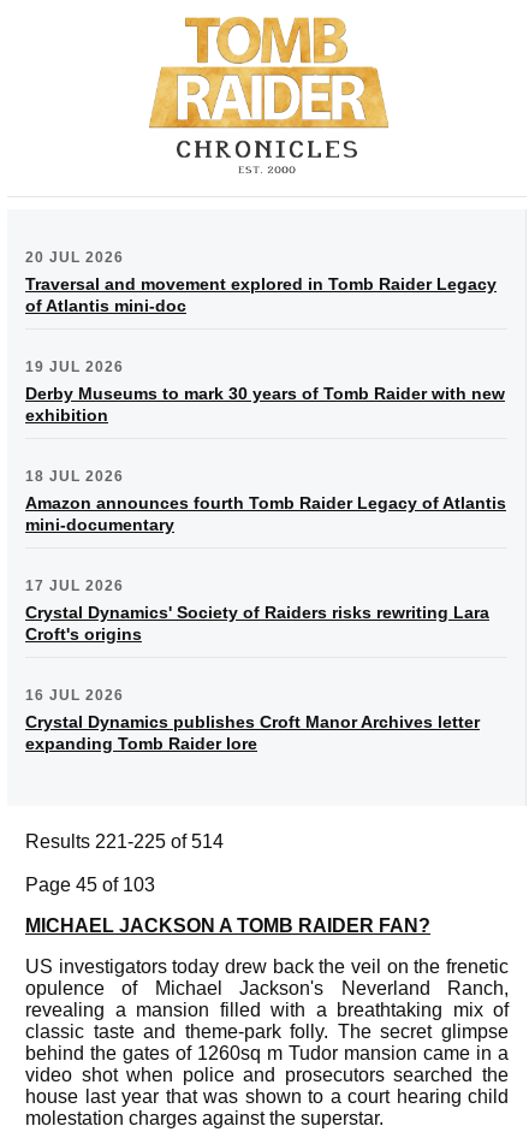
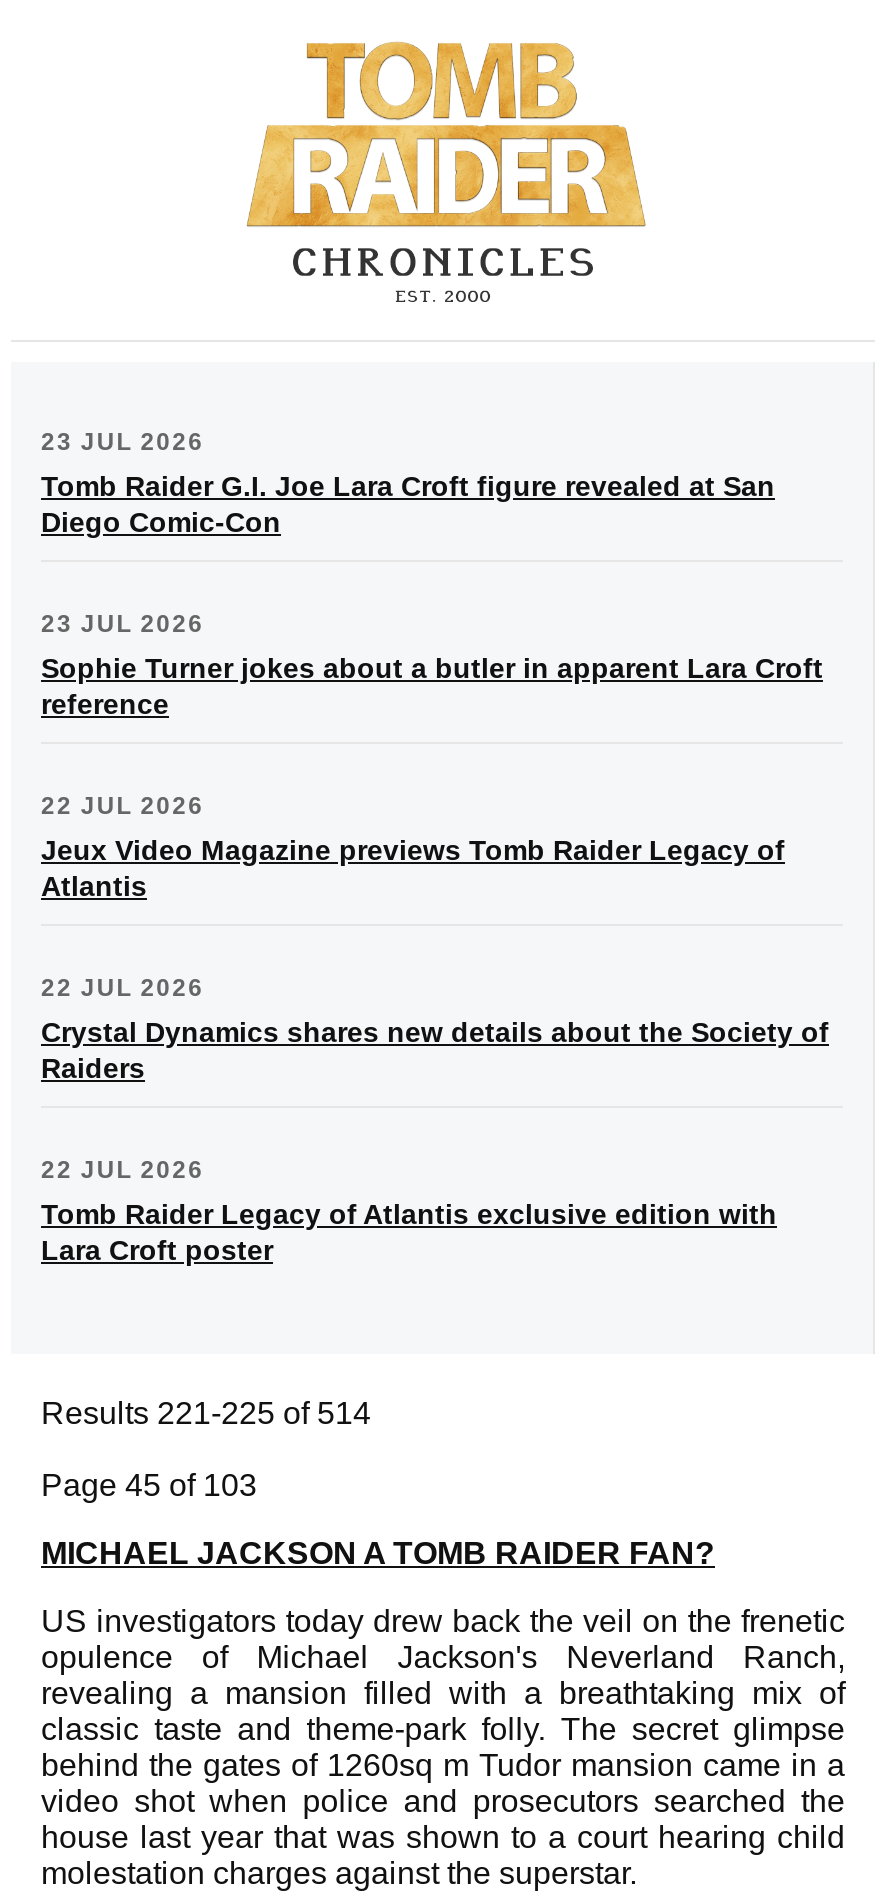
[25,249,497,315] 20 JUL 2026 | Traversal and movement explored in Tomb Raider Legacy | of Atlantis mini-doc -> [41,428,775,538] 23 JUL 2026 | Tomb Raider G.I. Joe Lara Croft figure revealed at San | Diego Comic-Con
[25,358,505,424] 19 JUL 2026 | Derby Museums to mark 30 years of Tomb Raider with new | exhibition -> [41,610,823,720] 23 JUL 2026 | Sophie Turner jokes about a butler in apparent Lara Croft | reference
[25,468,506,534] 18 JUL 2026 | Amazon announces fourth Tomb Raider Legacy of Atlantis | mini-documentary -> [41,792,785,902] 22 JUL 2026 | Jeux Video Magazine previews Tomb Raider Legacy of | Atlantis
[25,577,489,643] 17 JUL 2026 | Crystal Dynamics' Society of Raiders risks rewriting Lara | Croft's origins -> [41,974,829,1084] 22 JUL 2026 | Crystal Dynamics shares new details about the Society of | Raiders
[25,687,480,753] 16 JUL 2026 | Crystal Dynamics publishes Croft Manor Archives letter | expanding Tomb Raider lore -> [41,1156,777,1266] 22 JUL 2026 | Tomb Raider Legacy of Atlantis exclusive edition with | Lara Croft poster

